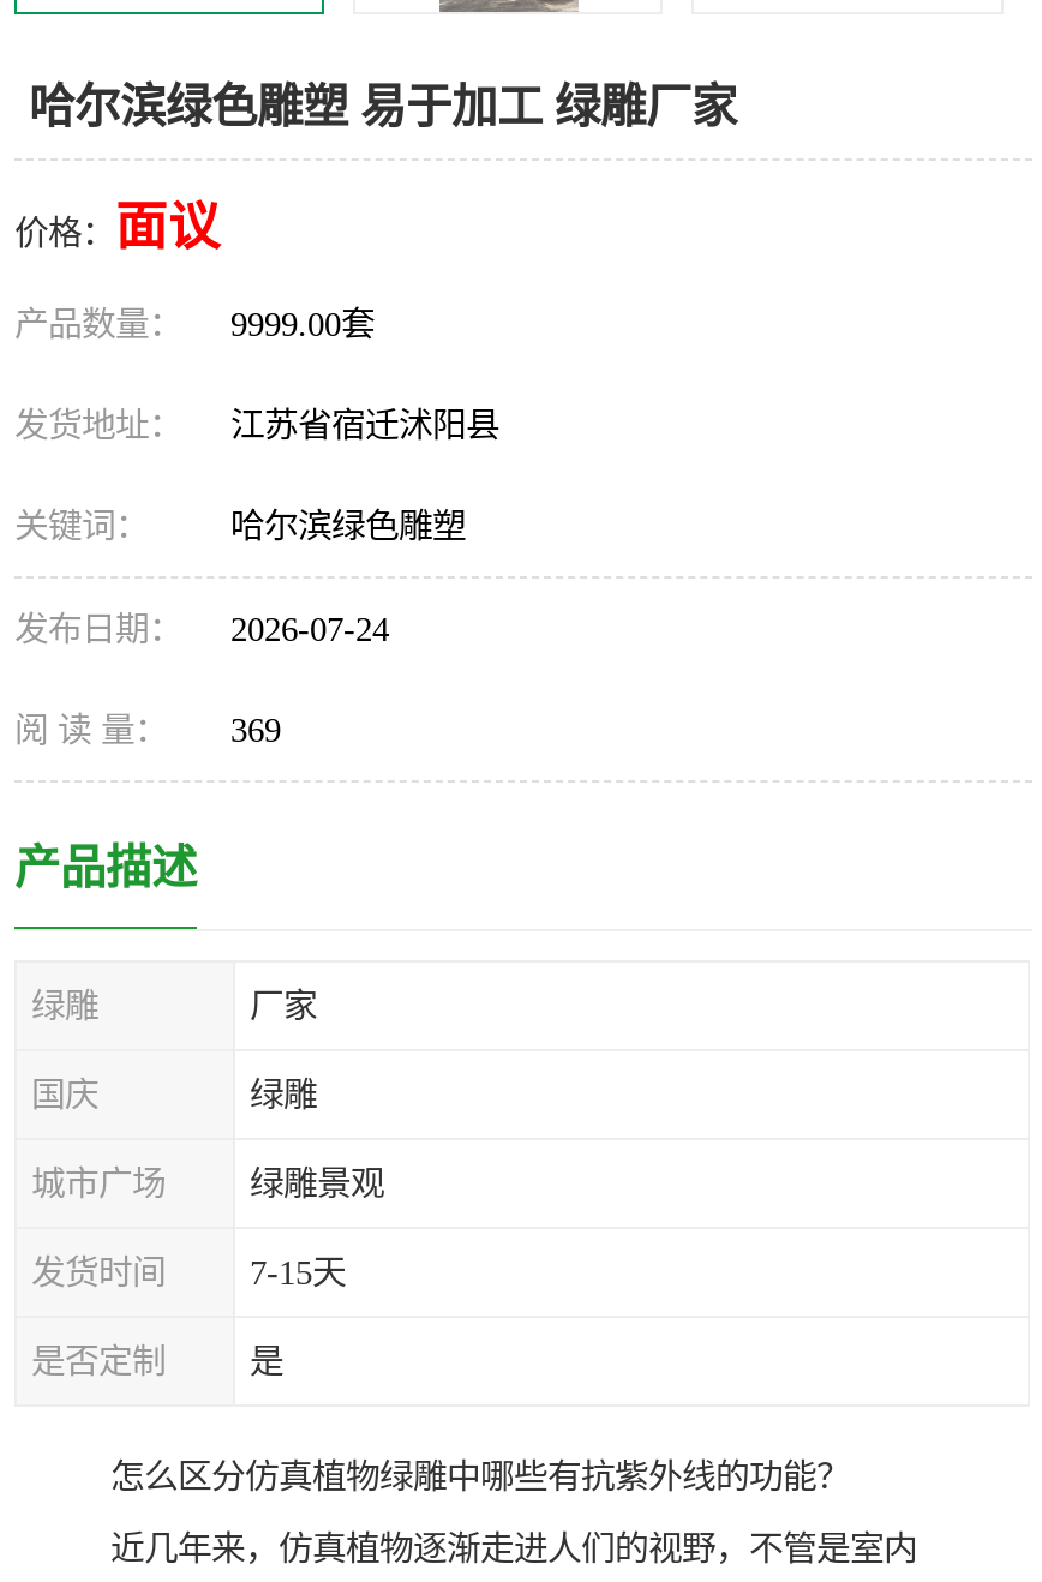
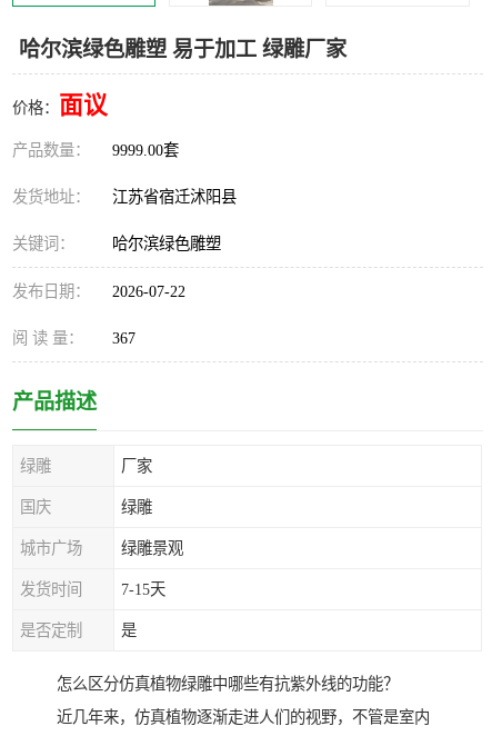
[14,610,389,648] 发布日期： 2026-07-24 -> [12,282,185,300] 发布日期： 2026-07-22
[14,711,281,749] 阅 读 量： 369 -> [12,329,135,347] 阅 读 量： 367

